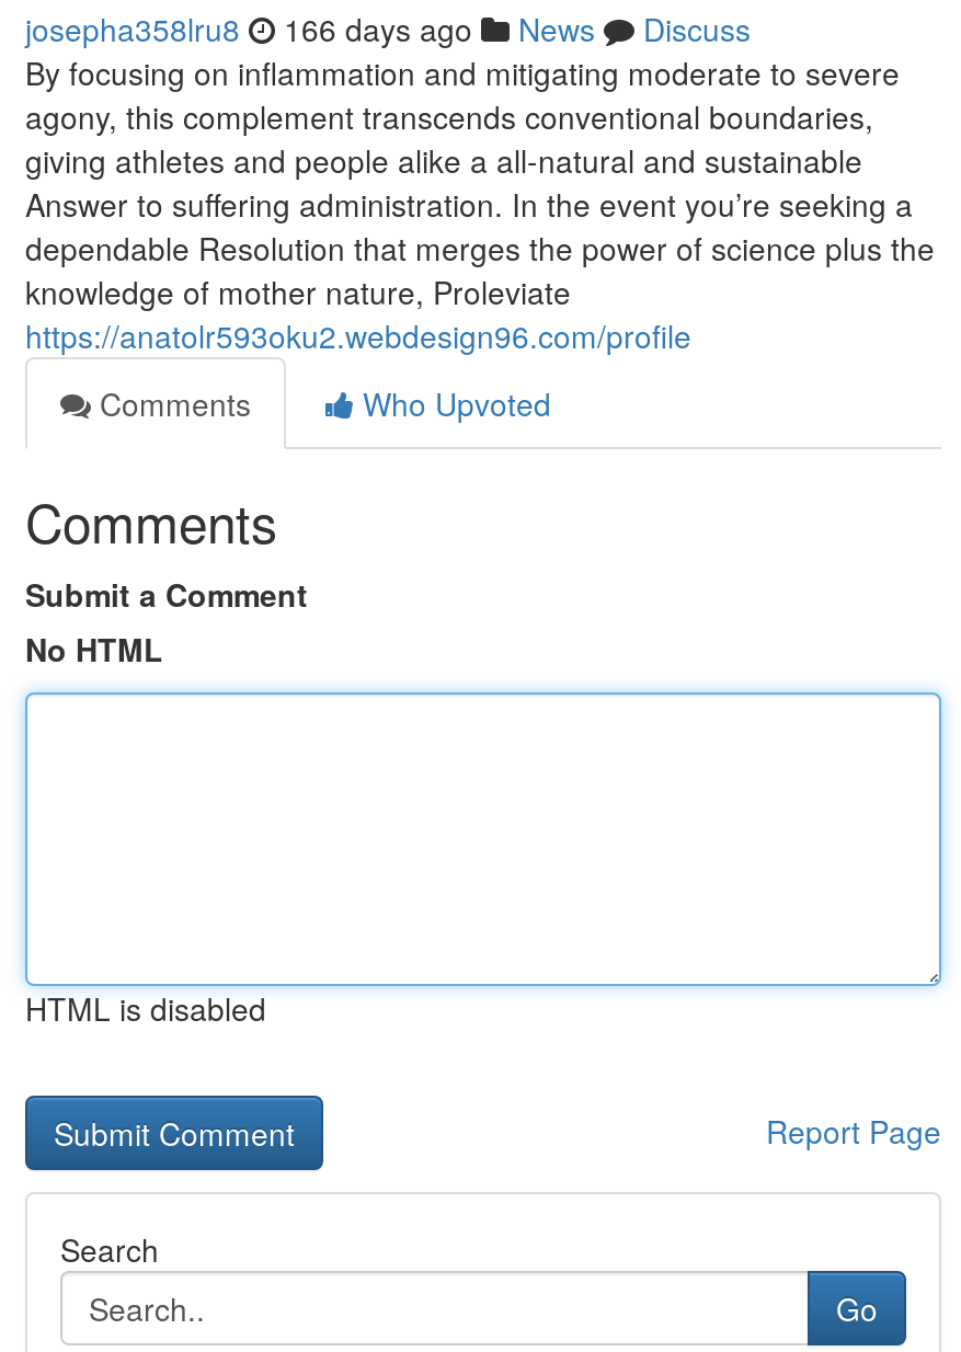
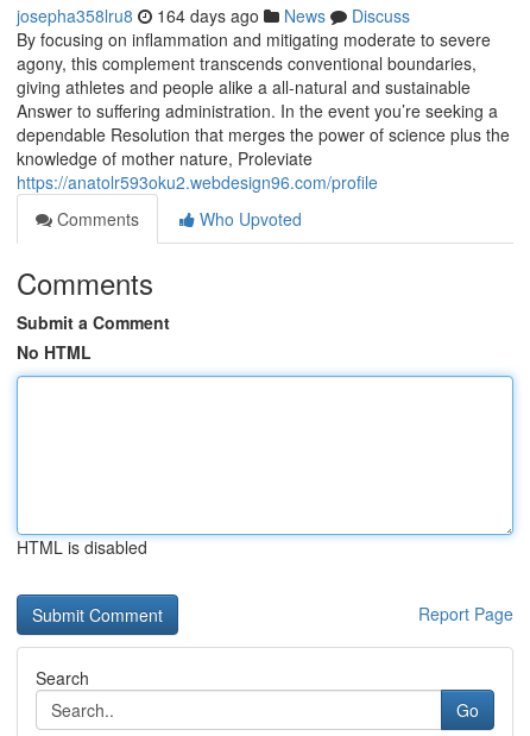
[25,7,751,50] josepha358lru8 166 days ago News Discuss -> [17,4,410,27] josepha358lru8 164 days ago News Discuss

